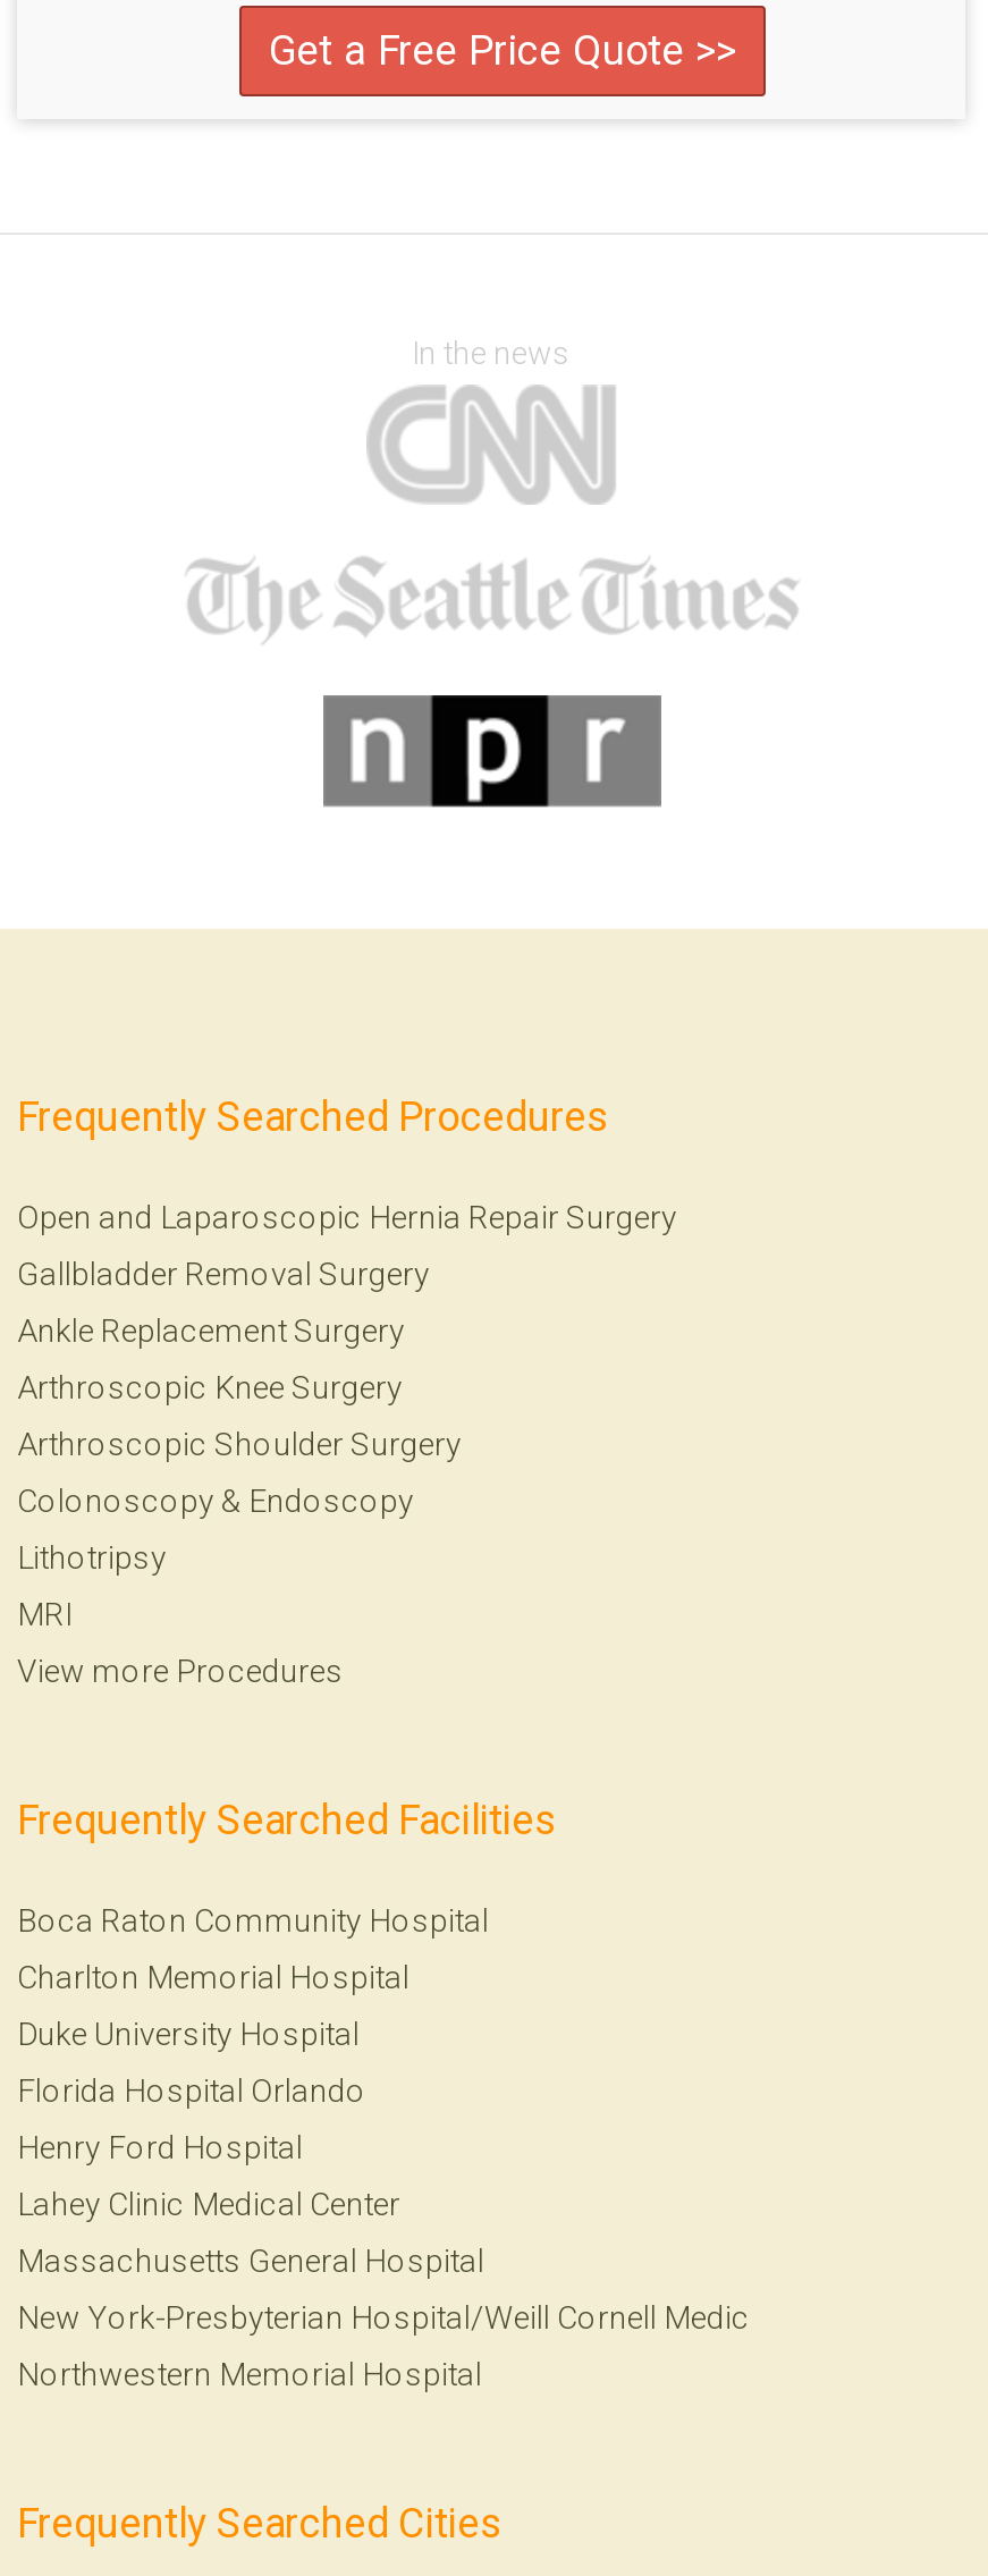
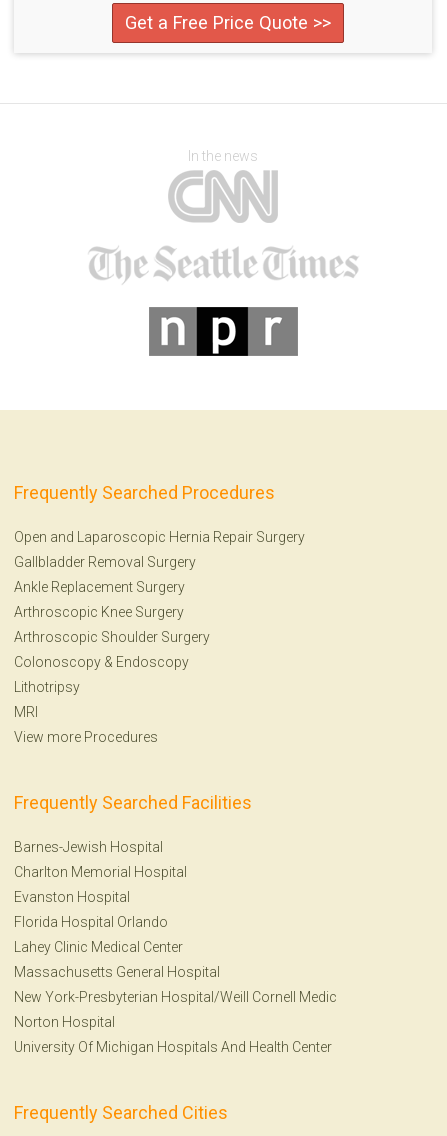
[17,1902,489,1938] Boca Raton Community Hospital -> [14,839,163,855] Barnes-Jewish Hospital
[17,2015,360,2051] Duke University Hospital -> [14,889,130,905] Evanston Hospital
[17,2129,303,2165] Henry Ford Hospital -> none
moved [17,2185,750,2335] -> [14,939,337,1005]: Lahey Clinic Medical Center | Massachusetts General Hospital | New York-Presbyterian Hospital/Weill Cornell Medic
[17,2355,482,2392] Northwestern Memorial Hospital -> [14,1014,332,1055] Norton Hospital | University Of Michigan Hospitals And Health Center

